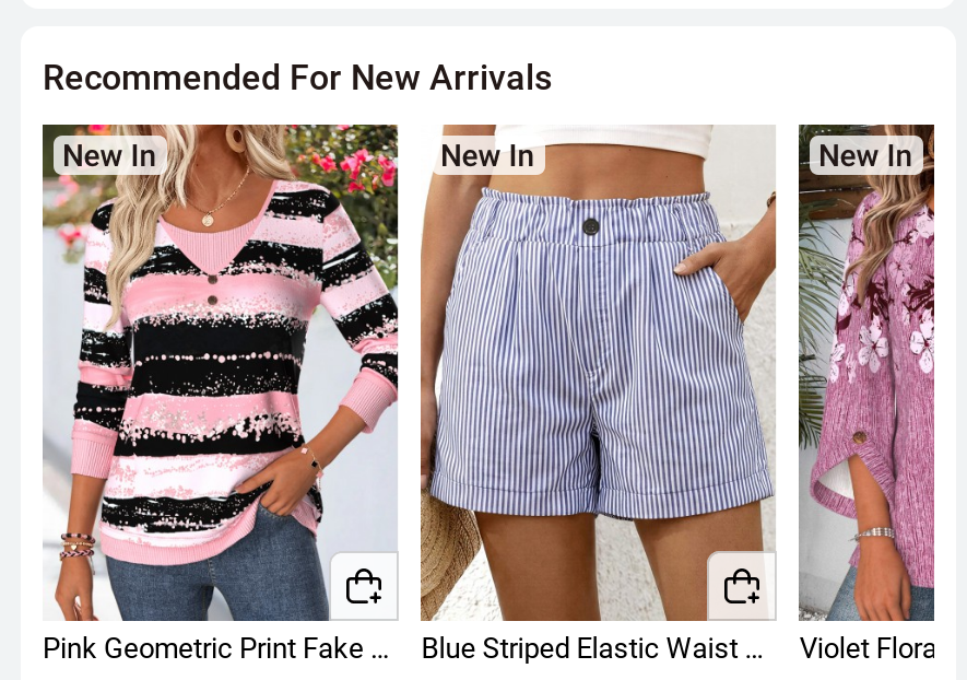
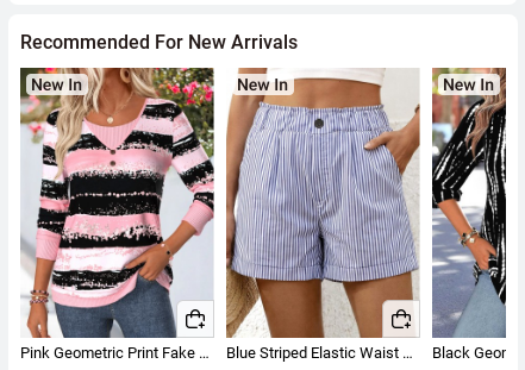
[797,122,936,658] [image] -> [431,67,507,359] [image]

